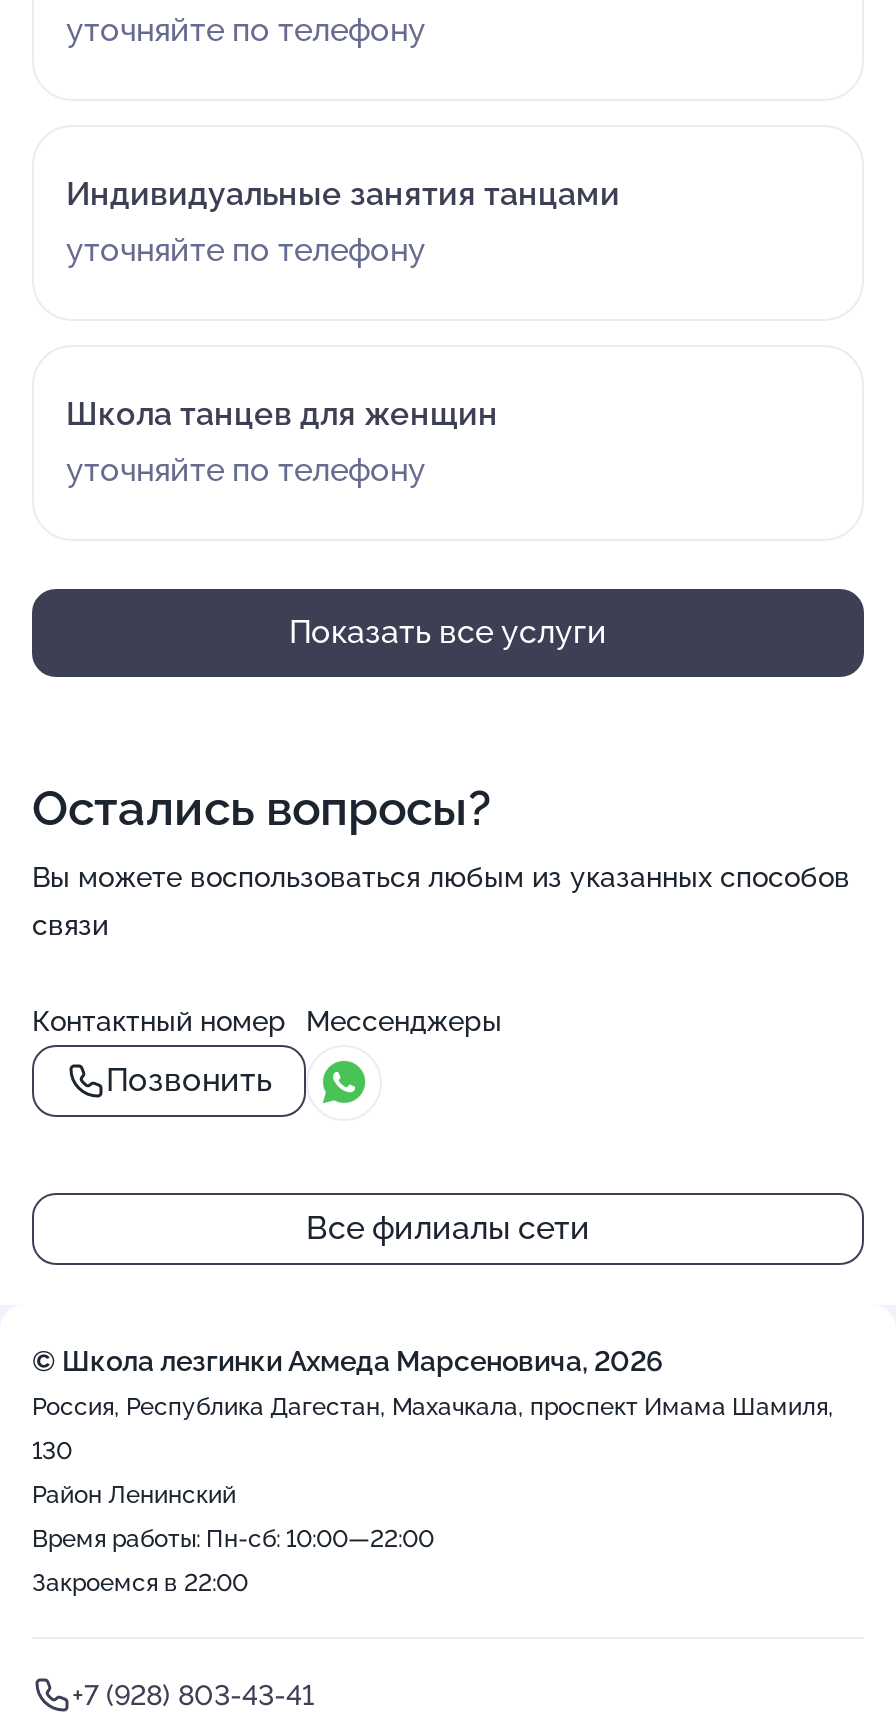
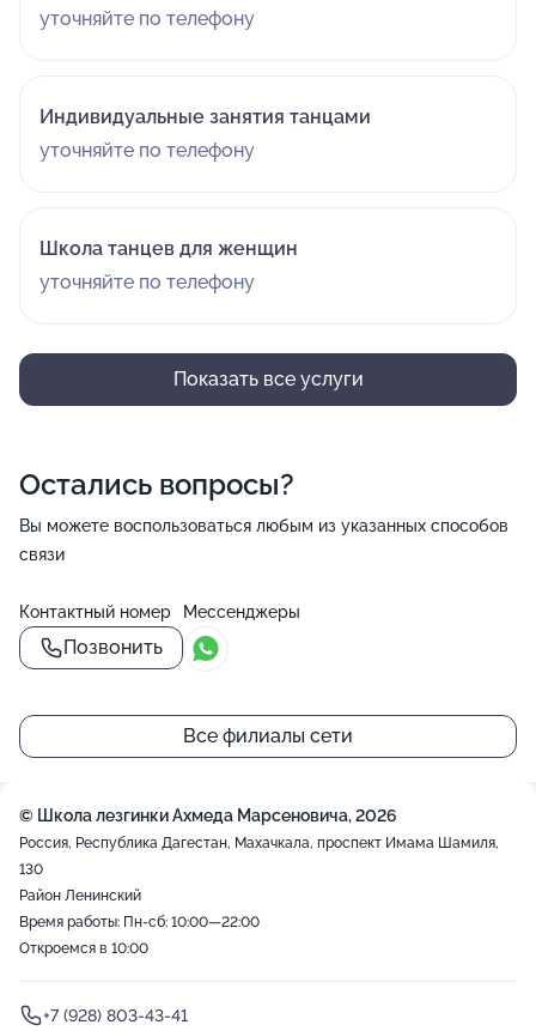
[32,1570,248,1598] Закроемся в 22:00 -> [19,940,148,957] Откроемся в 10:00

